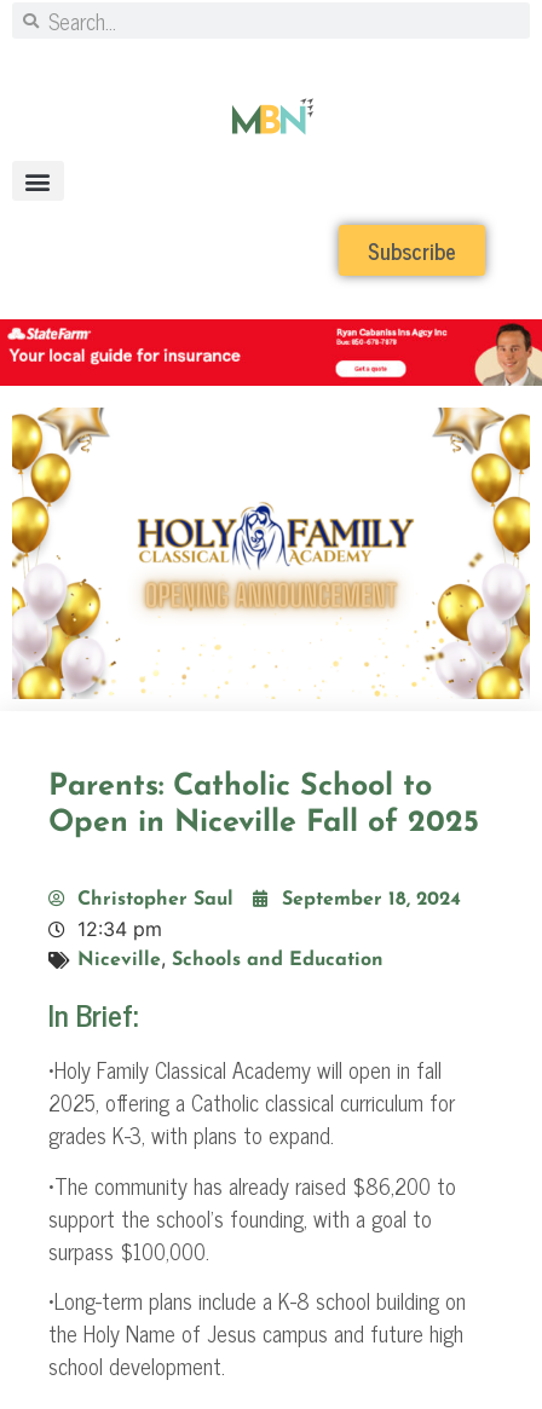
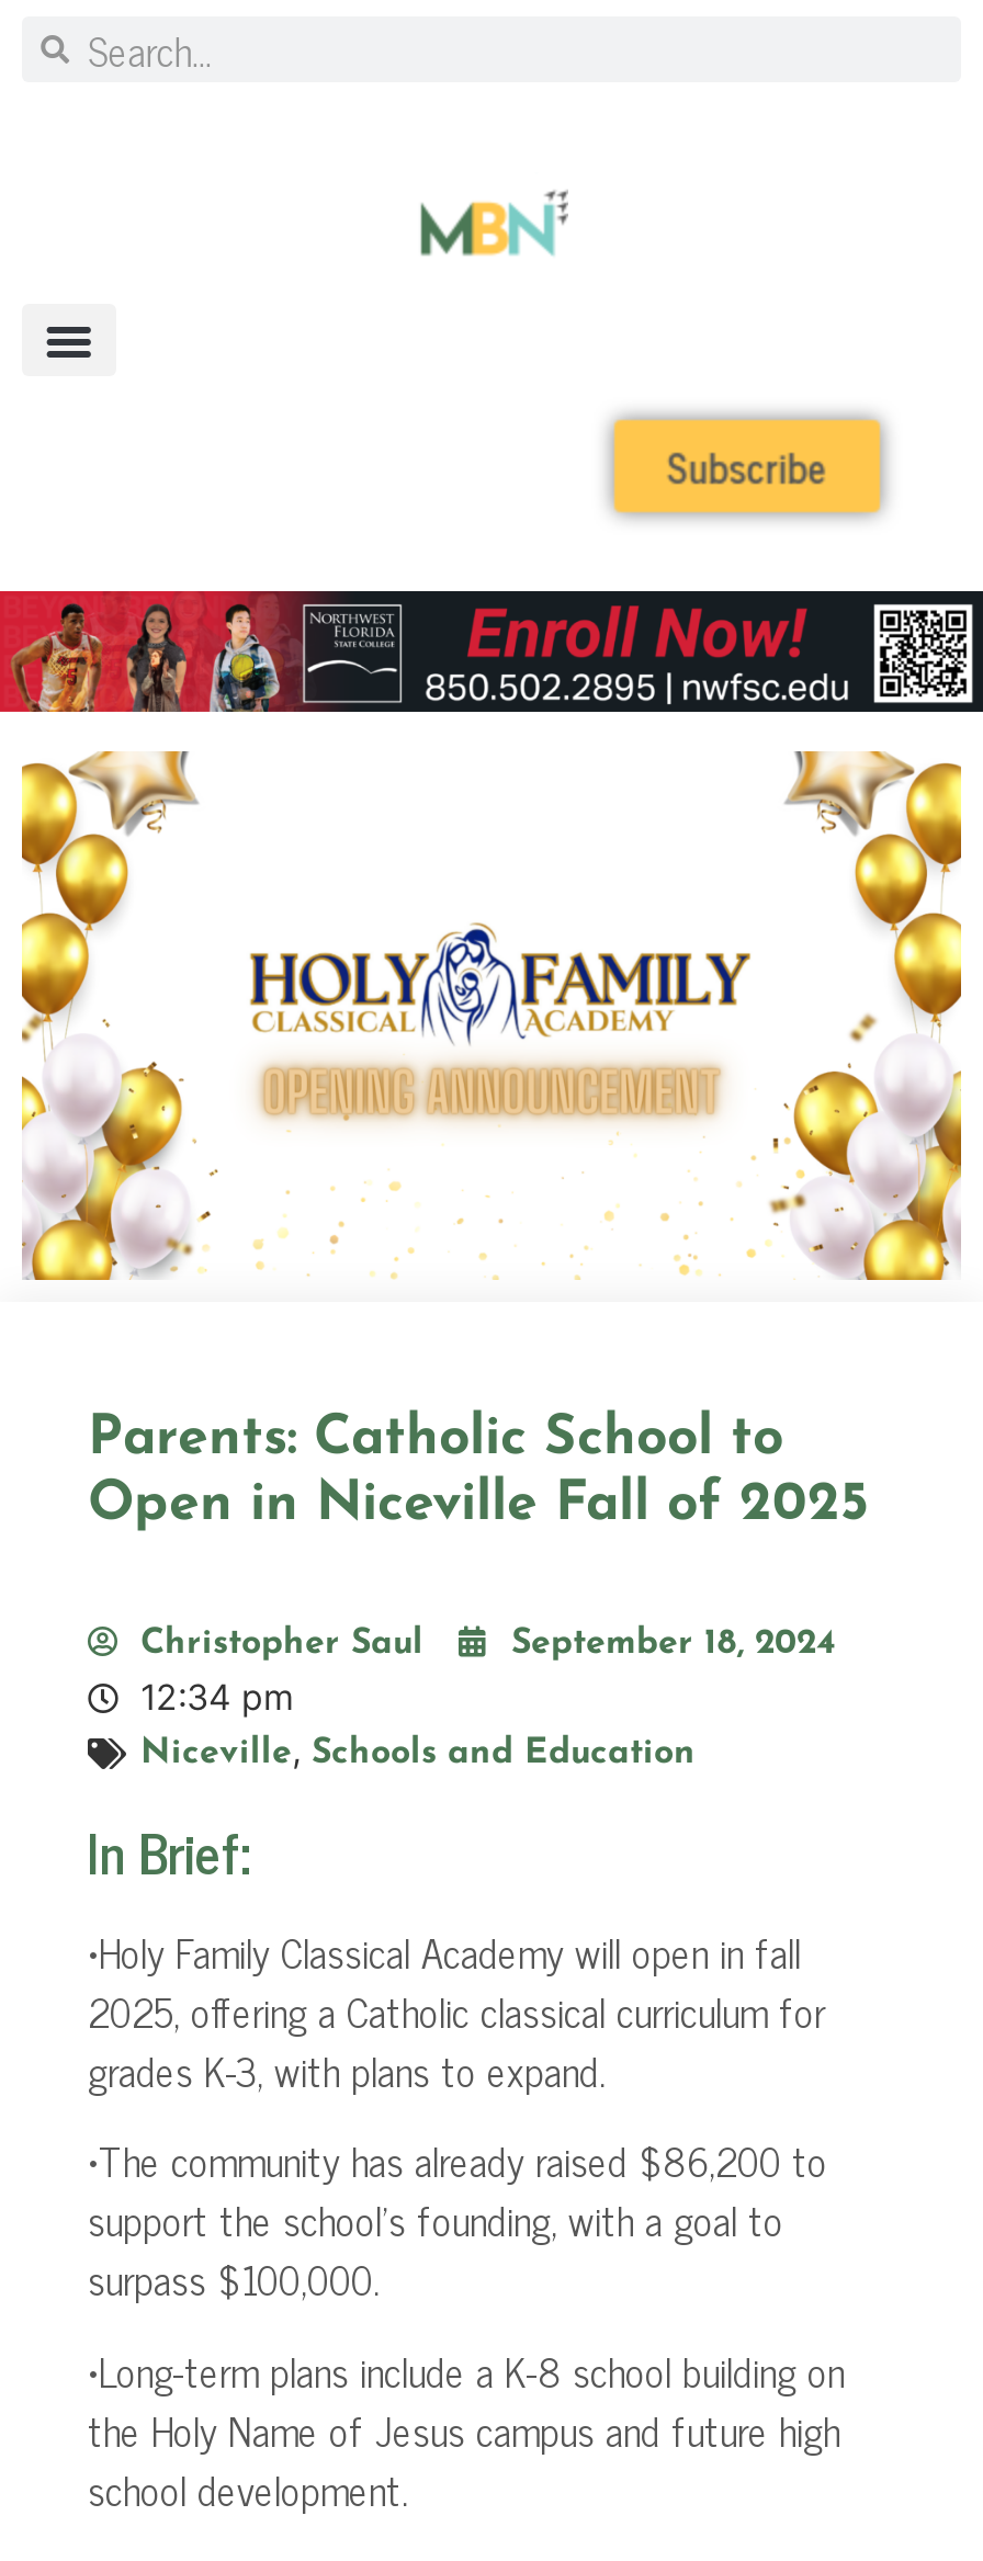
[5,318,538,387] [image] -> [7,589,976,714] [image]

